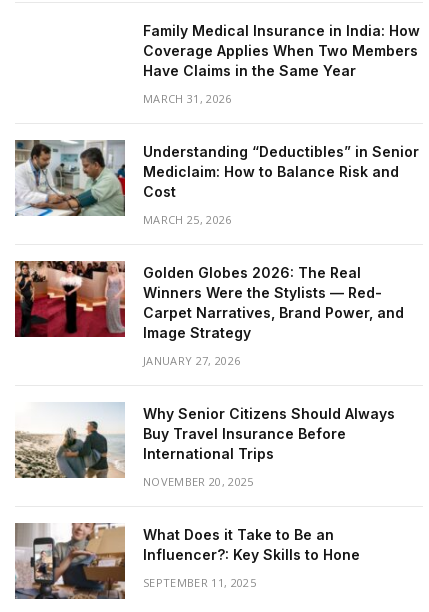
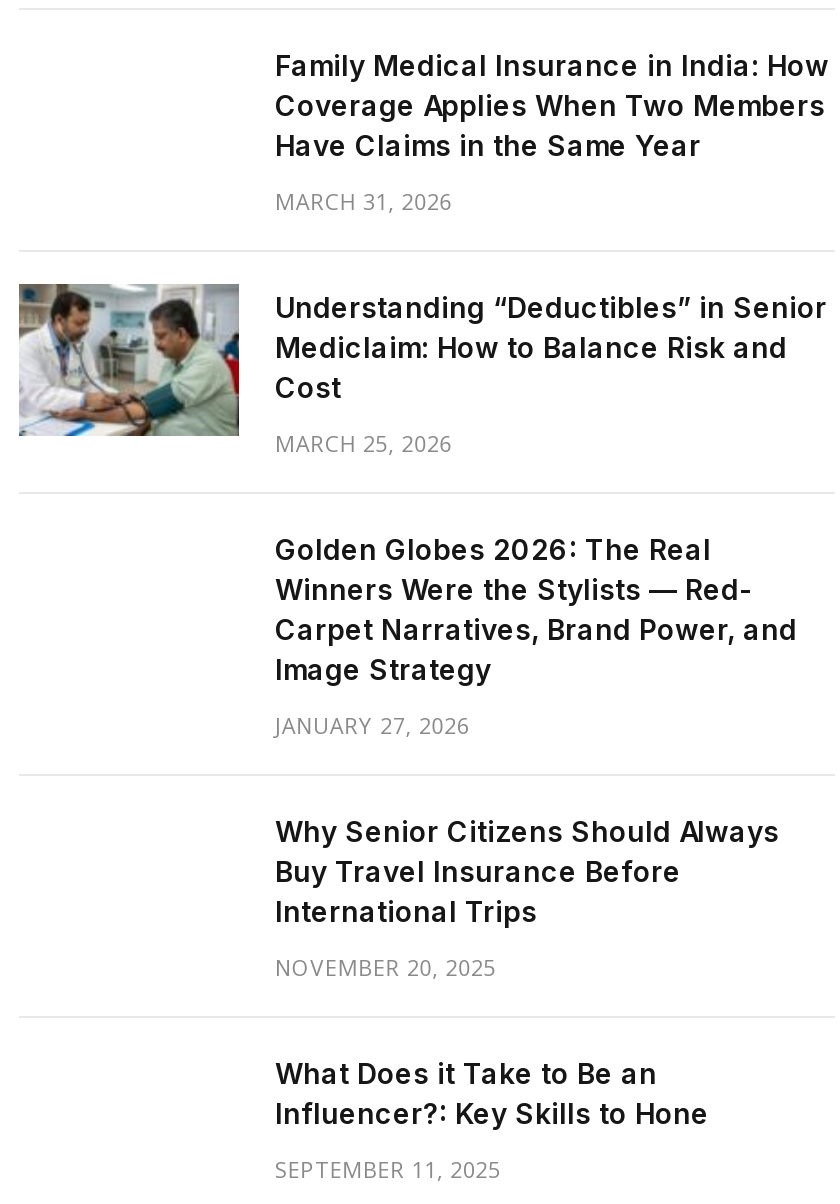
[14,260,126,338] [image] -> none
[14,402,126,479] [image] -> none
[14,522,126,600] [image] -> none

